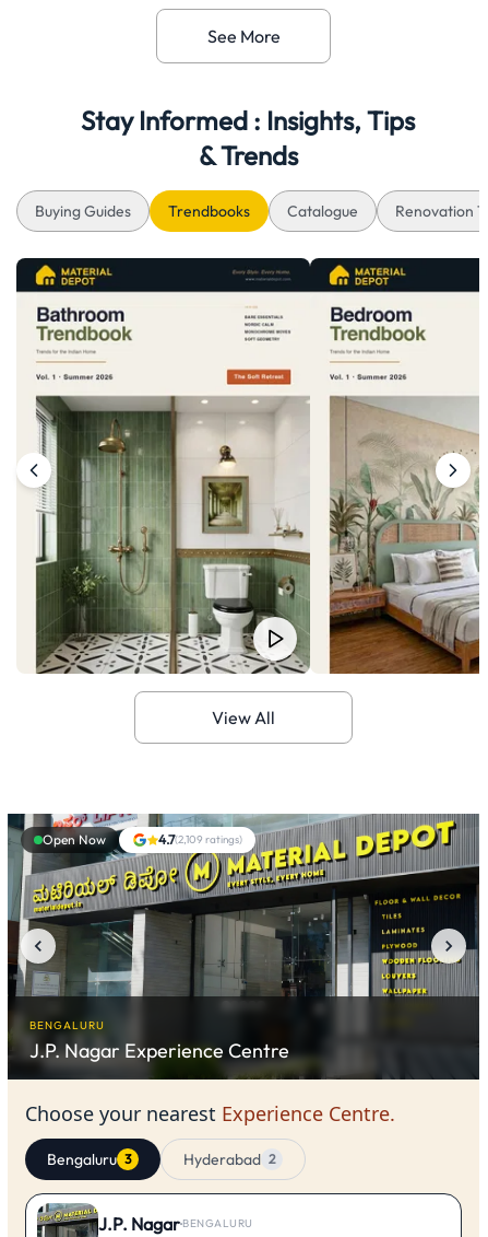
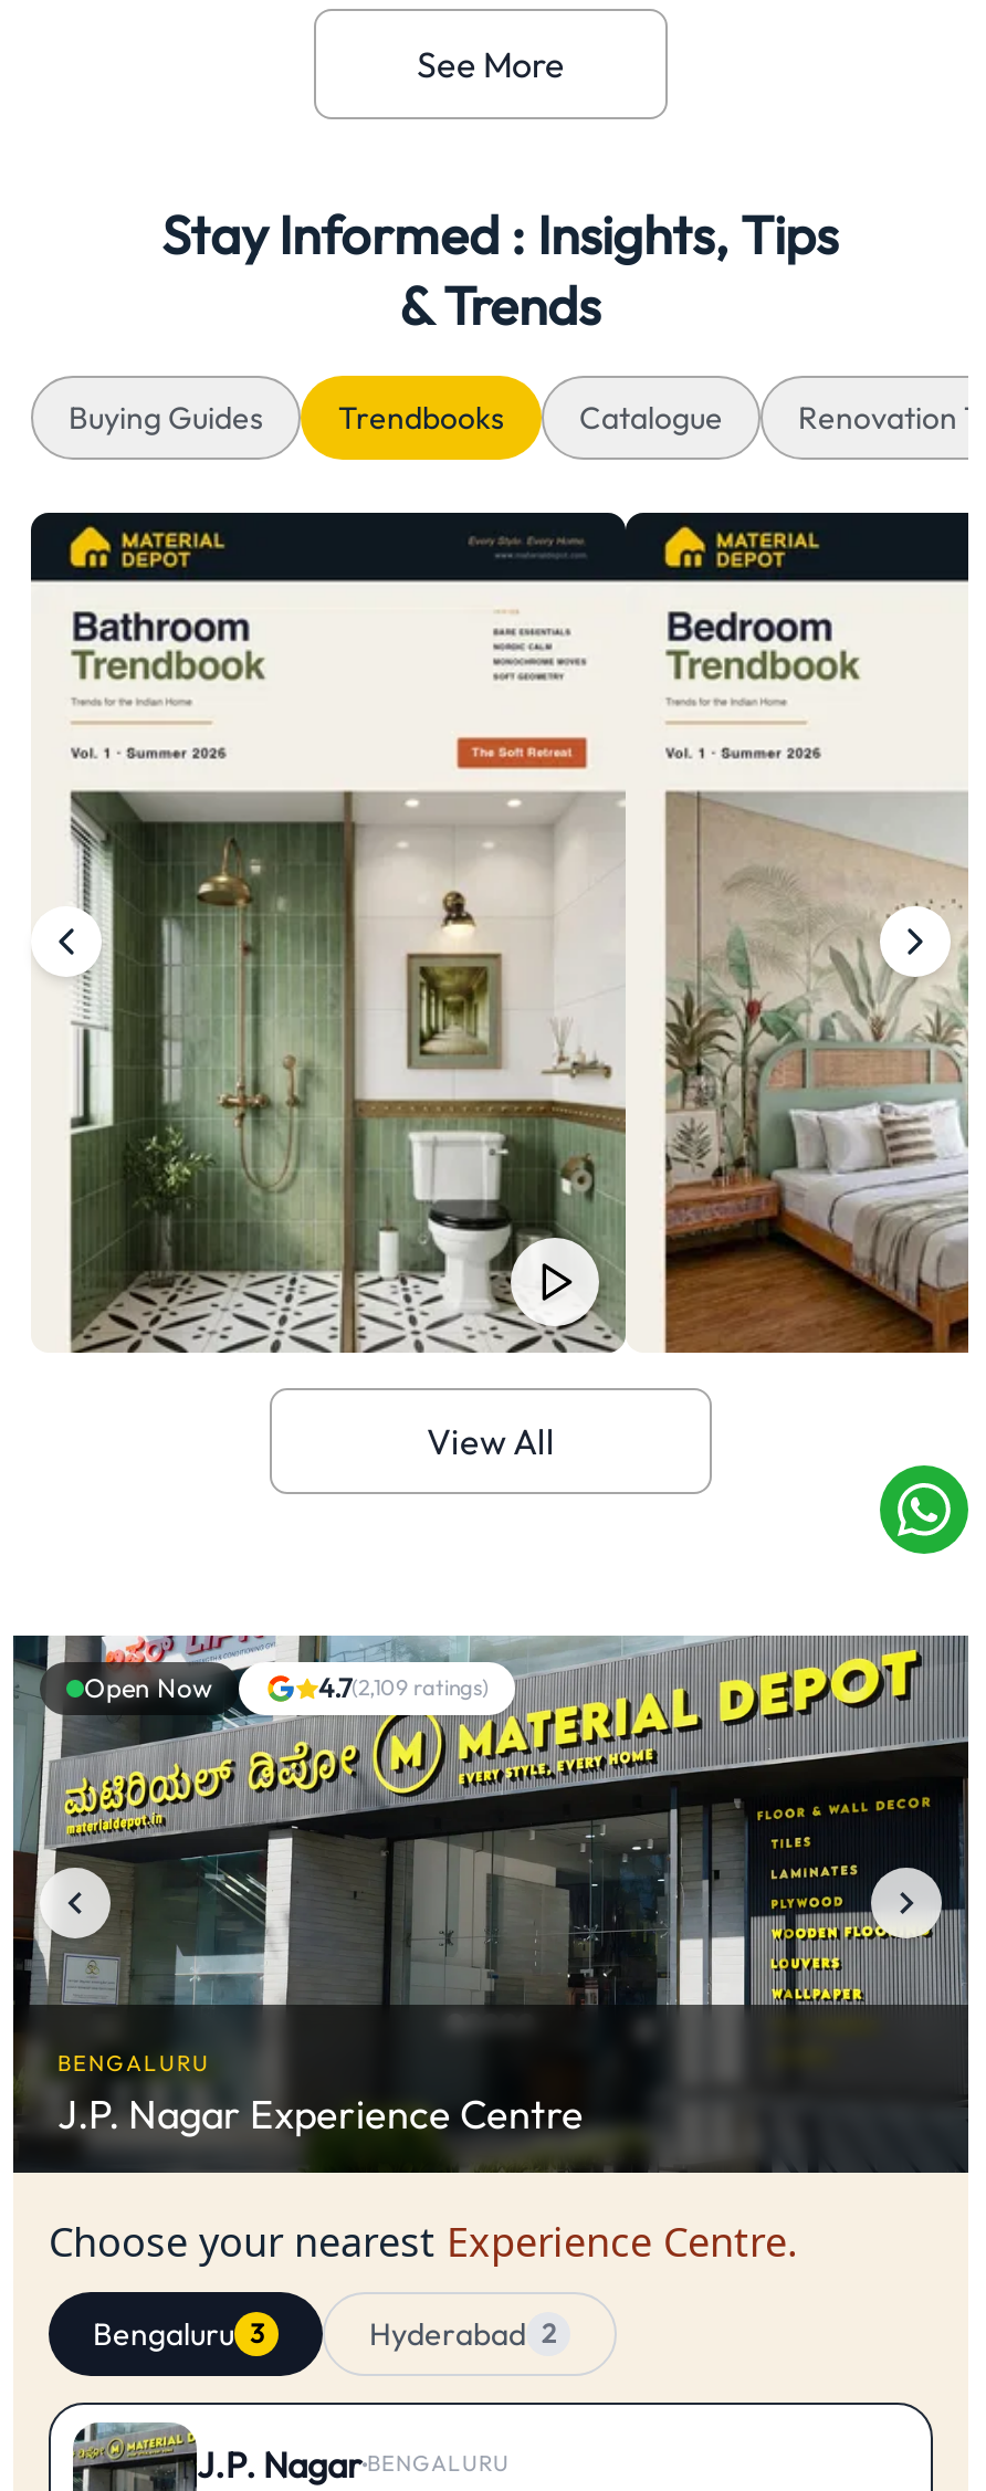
none -> [878,1463,971,1556] [image]

